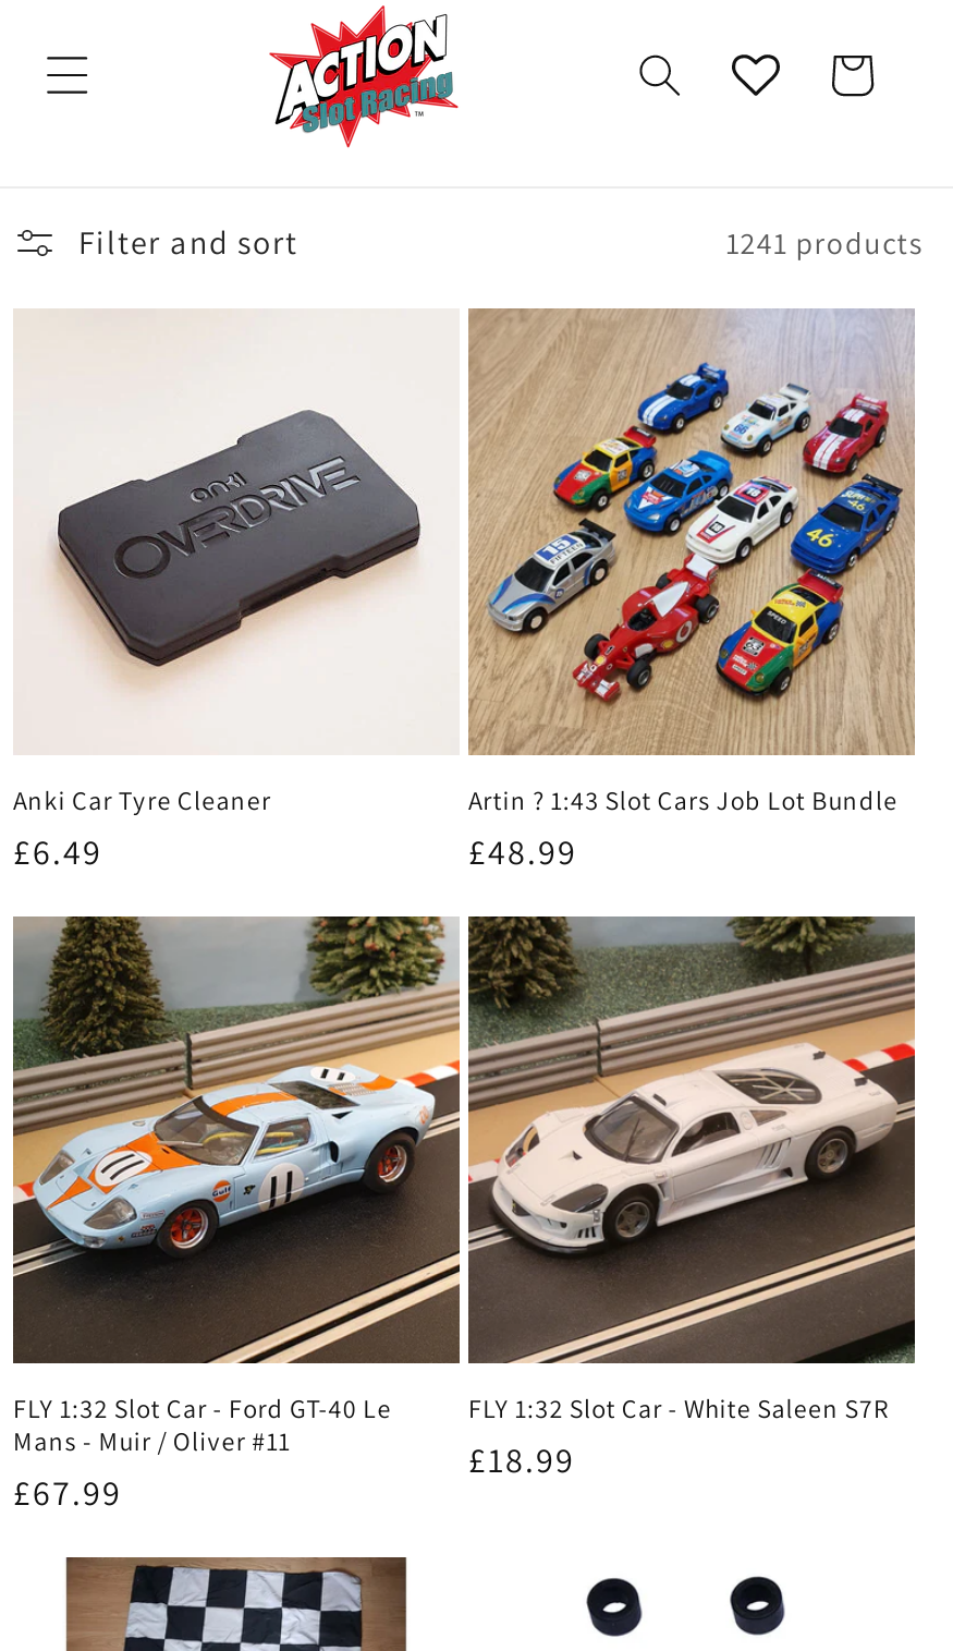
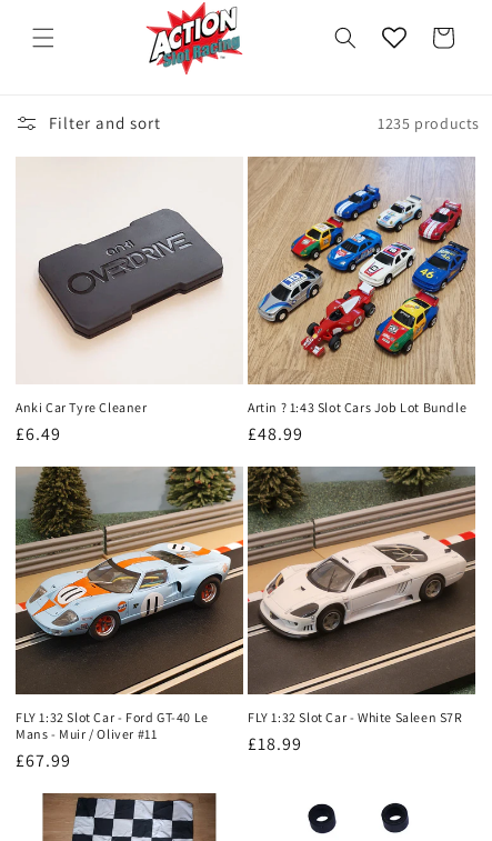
[726,222,924,262] 1241 products -> [378,113,480,133] 1235 products

